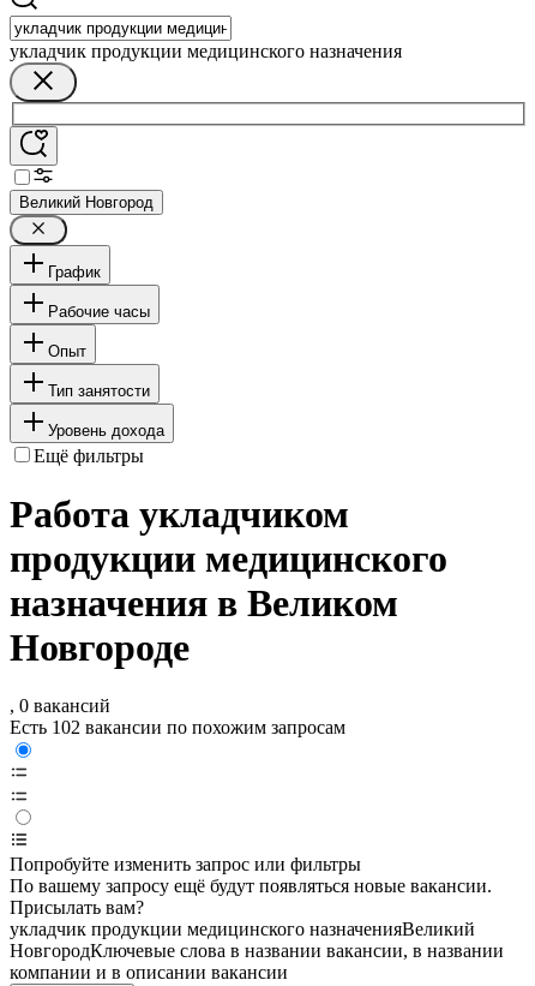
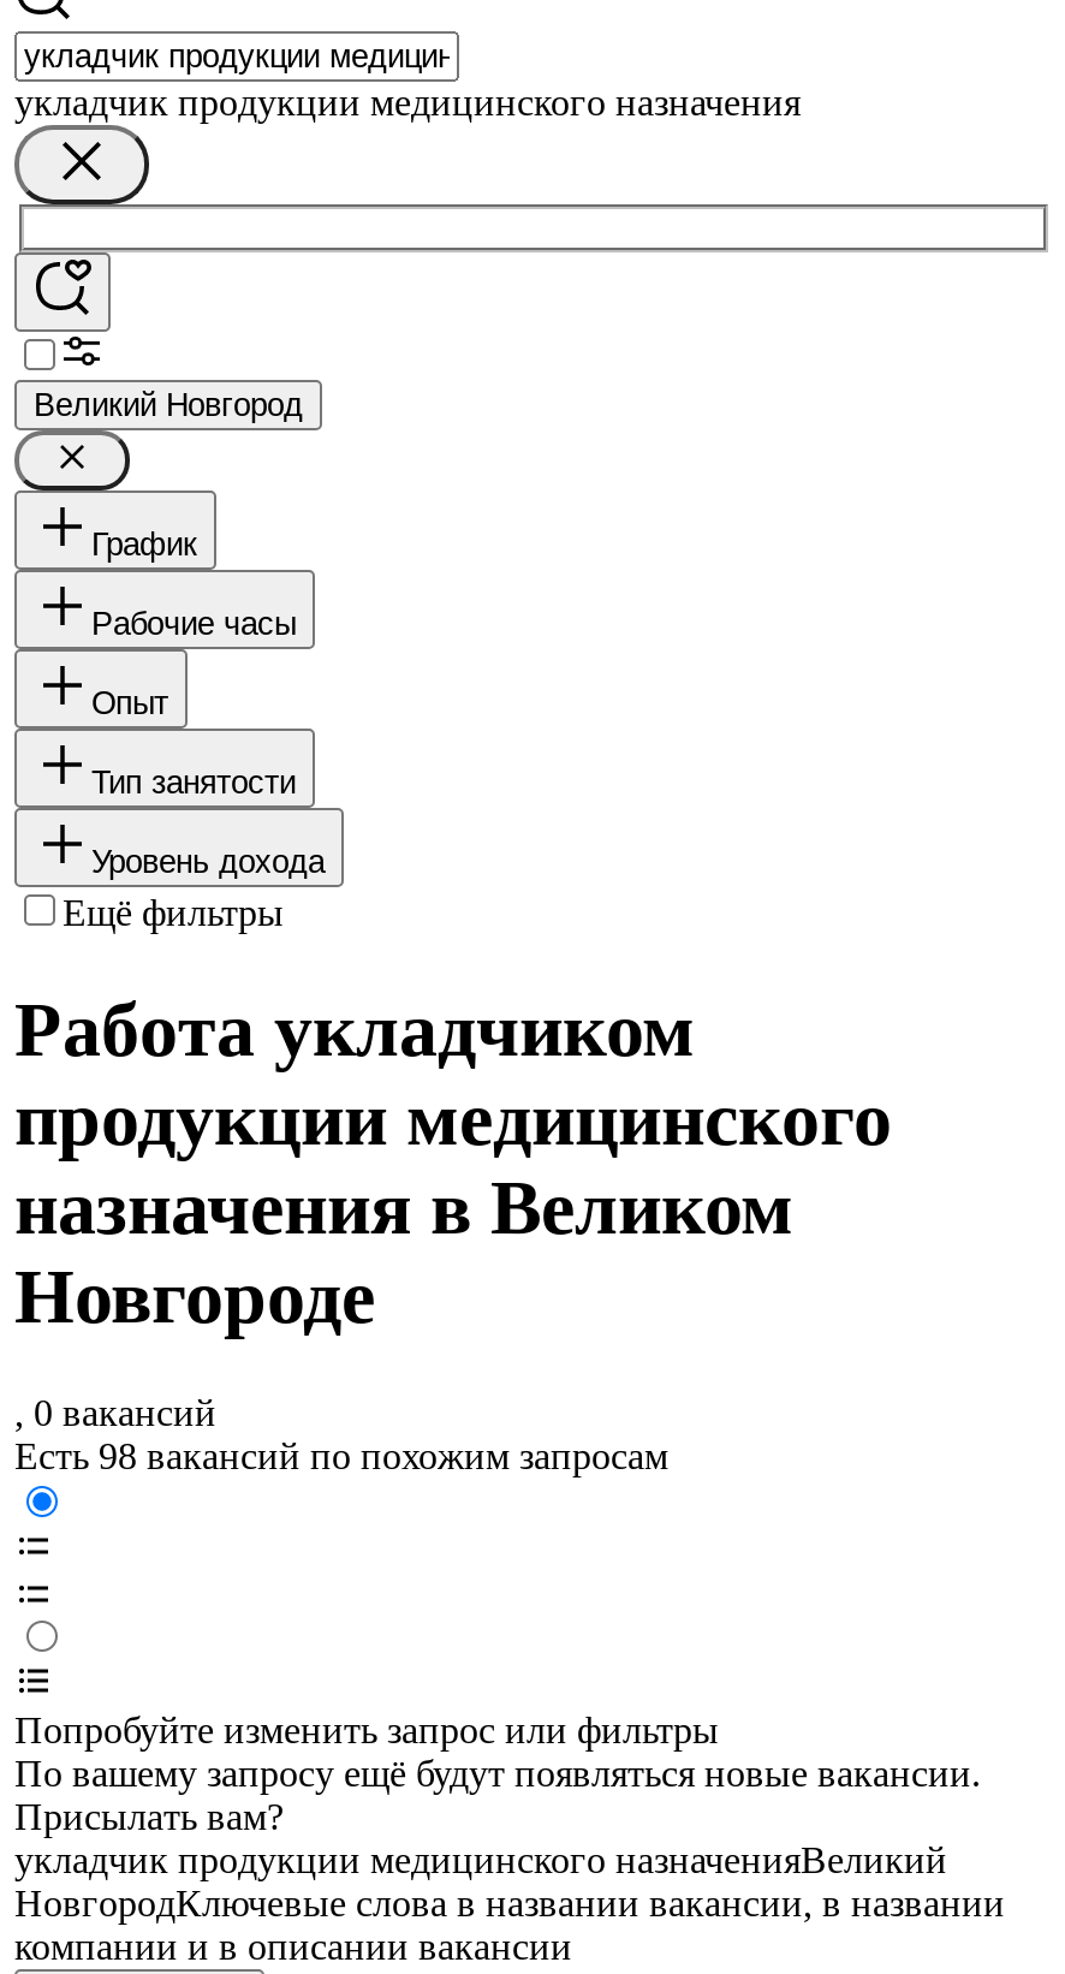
[10,718,345,738] Есть 102 вакансии по похожим запросам -> [14,1437,668,1477] Есть 98 вакансий по похожим запросам

